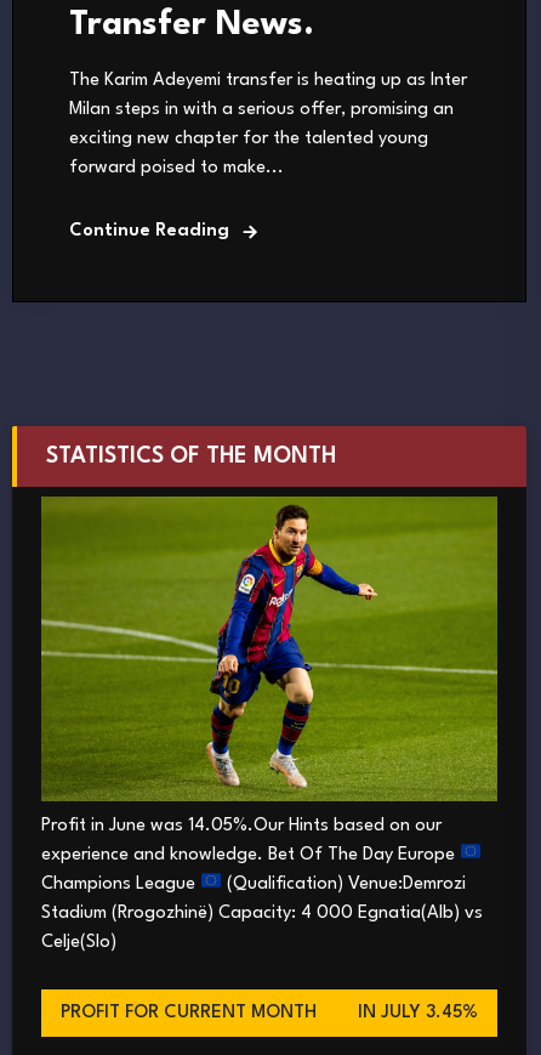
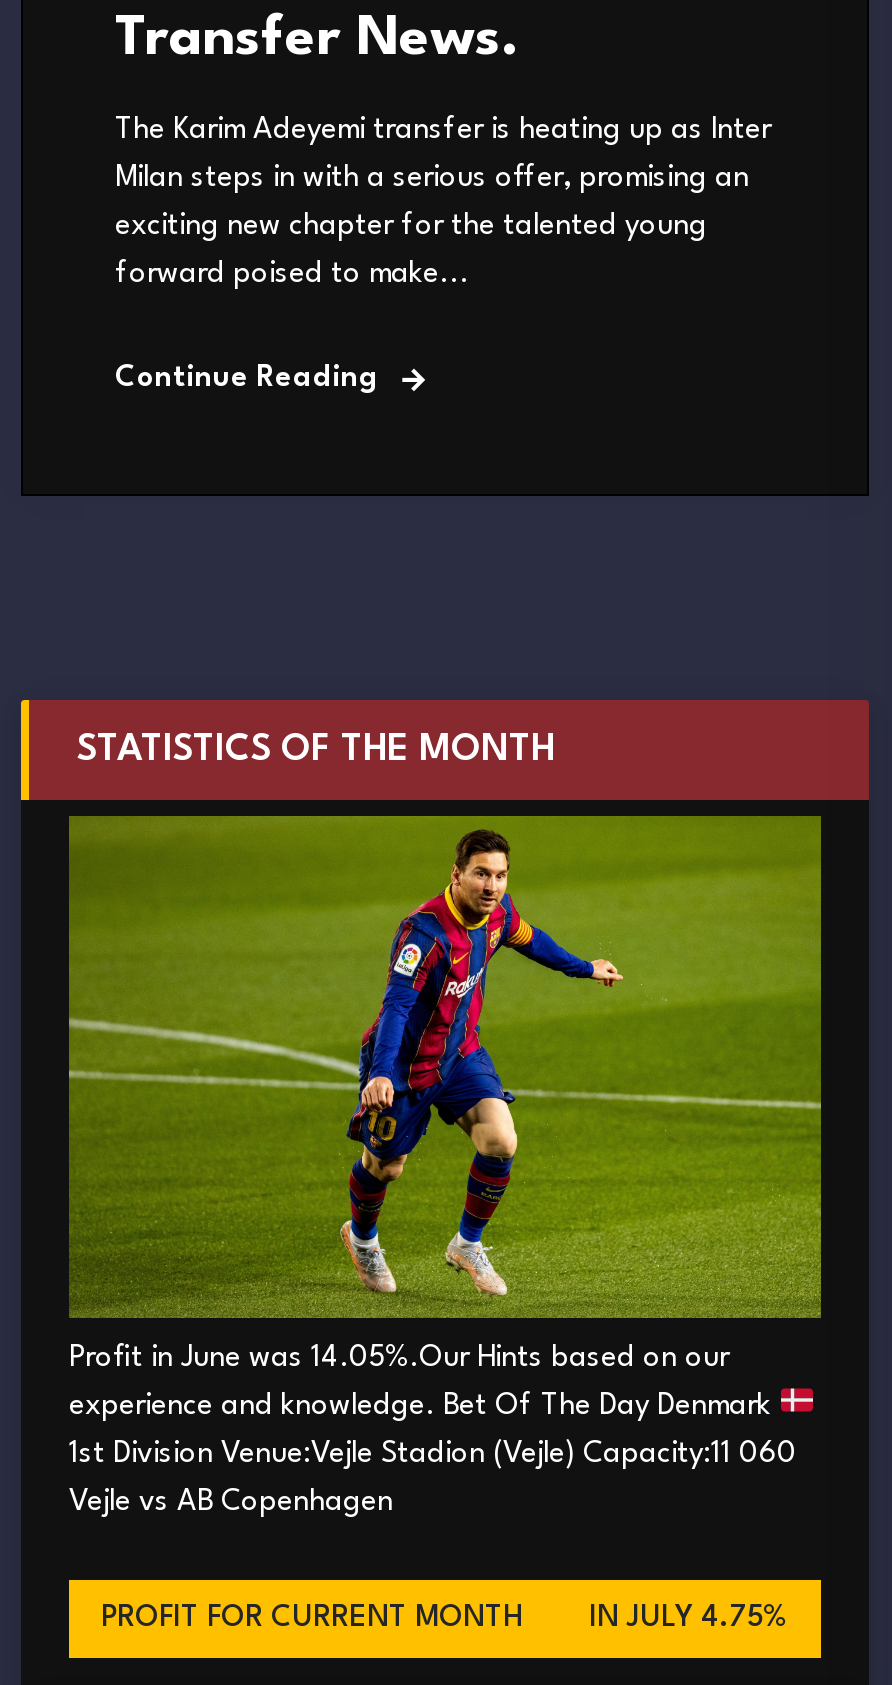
[41,846,483,952] experience and knowledge. Bet Of The Day Europe | Champions League | (Qualification) Venue:Demrozi | Stadium (Rrogozhinë) Capacity: 4 000 Egnatia(Alb) vs | Celje(Slo) -> [69,1392,797,1518] experience and knowledge. Bet Of The Day Denmark | 1st Division Venue:Vejle Stadion (Vejle) Capacity:11 060 | Vejle vs AB Copenhagen
[358,1004,478,1022] IN JULY 3.45% -> [589,1604,789,1634] IN JULY 4.75%

